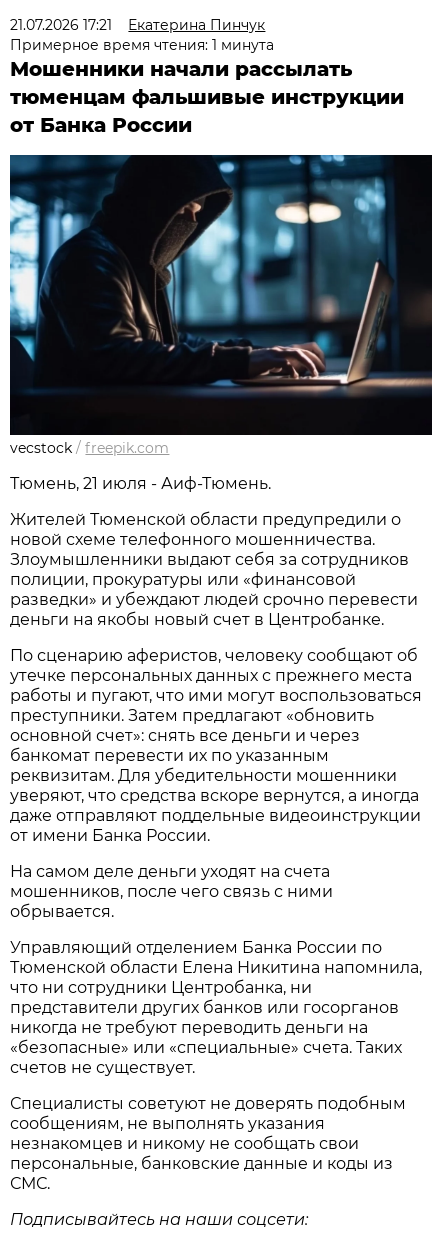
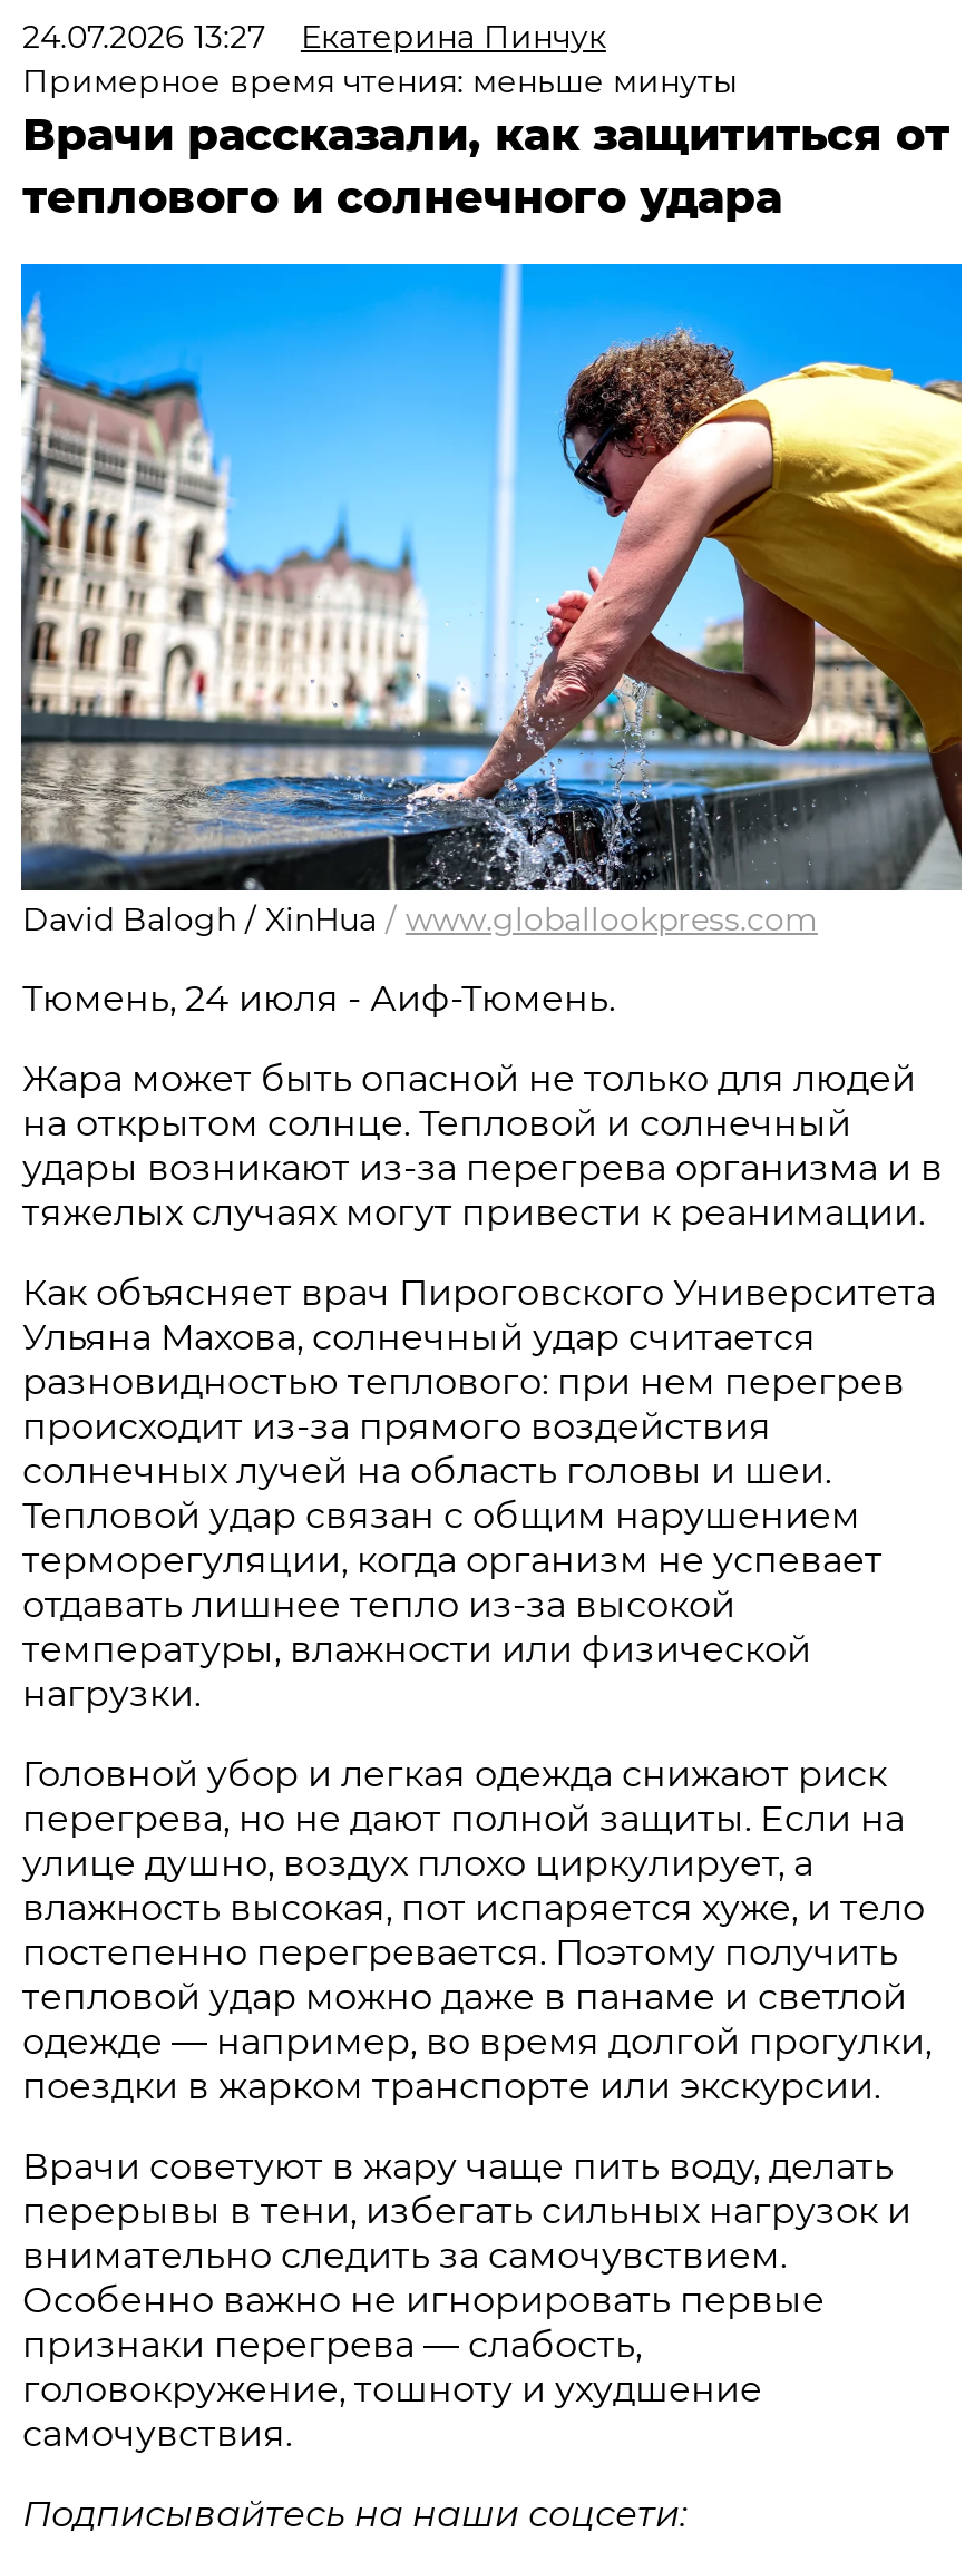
[10,16,265,34] 21.07.2026 17:21 Екатерина Пинчук -> [22,16,606,57] 24.07.2026 13:27 Екатерина Пинчук
[10,36,404,137] Примерное время чтения: 1 минута | Мошенники начали рассылать | тюменцам фальшивые инструкции | от Банка России -> [22,61,949,224] Примерное время чтения: меньше минуты | Врачи рассказали, как защититься от | теплового и солнечного удара
[9,171,433,1193] [image] | vecstock / freepik.com | Тюмень, 21 июля - Аиф-Тюмень. | Жителей Тюменской области предупредили о | новой схеме телефонного мошенничества. | Злоумышленники выдают себя за сотрудников | полиции, прокуратуры или «финансовой | разведки» и убеждают людей срочно перевести | деньги на якобы новый счет в Центробанке. | По сценарию аферистов, человеку сообщают об | утечке персональных данных с прежнего места | работы и пугают, что ими могут воспользоваться | преступники. Затем предлагают «обновить | основной счет»: снять все деньги и через | банкомат перевести их по указанным | реквизитам. Для убедительности мошенники | уверяют, что средства вскоре вернутся, а иногда | даже отправляют поддельные видеоинструкции | от имени Банка России. | На самом деле деньги уходят на счета | мошенников, после чего связь с ними | обрывается. | Управляющий отделением Банка России по | Тюменской области Елена Никитина напомнила, | что ни сотрудники Центробанка, ни | представители других банков или госорганов | никогда не требуют переводить деньги на | «безопасные» или «специальные» счета. Таких | счетов не существует. | Специалисты советуют не доверять подобным | сообщениям, не выполнять указания | незнакомцев и никому не сообщать свои | персональные, банковские данные и коды из | СМС. -> [19,262,964,2455] [image] | David Balogh / XinHua / www.globallookpress.com | Тюмень, 24 июля - Аиф-Тюмень. | Жара может быть опасной не только для людей | на открытом солнце. Тепловой и солнечный | удары возникают из-за перегрева организма и в | тяжелых случаях могут привести к реанимации. | Как объясняет врач Пироговского Университета | Ульяна Махова, солнечный удар считается | разновидностью теплового: при нем перегрев | происходит из-за прямого воздействия | солнечных лучей на область головы и шеи. | Тепловой удар связан с общим нарушением | терморегуляции, когда организм не успевает | отдавать лишнее тепло из-за высокой | температуры, влажности или физической | нагрузки. | Головной убор и легкая одежда снижают риск | перегрева, но не дают полной защиты. Если на | улице душно, воздух плохо циркулирует, а | влажность высокая, пот испаряется хуже, и тело | постепенно перегревается. Поэтому получить | тепловой удар можно даже в панаме и светлой | одежде — например, во время долгой прогулки, | поездки в жарком транспорте или экскурсии. | Врачи советуют в жару чаще пить воду, делать | перерывы в тени, избегать сильных нагрузок и | внимательно следить за самочувствием. | Особенно важно не игнорировать первые | признаки перегрева — слабость, | головокружение, тошноту и ухудшение | самочувствия.

